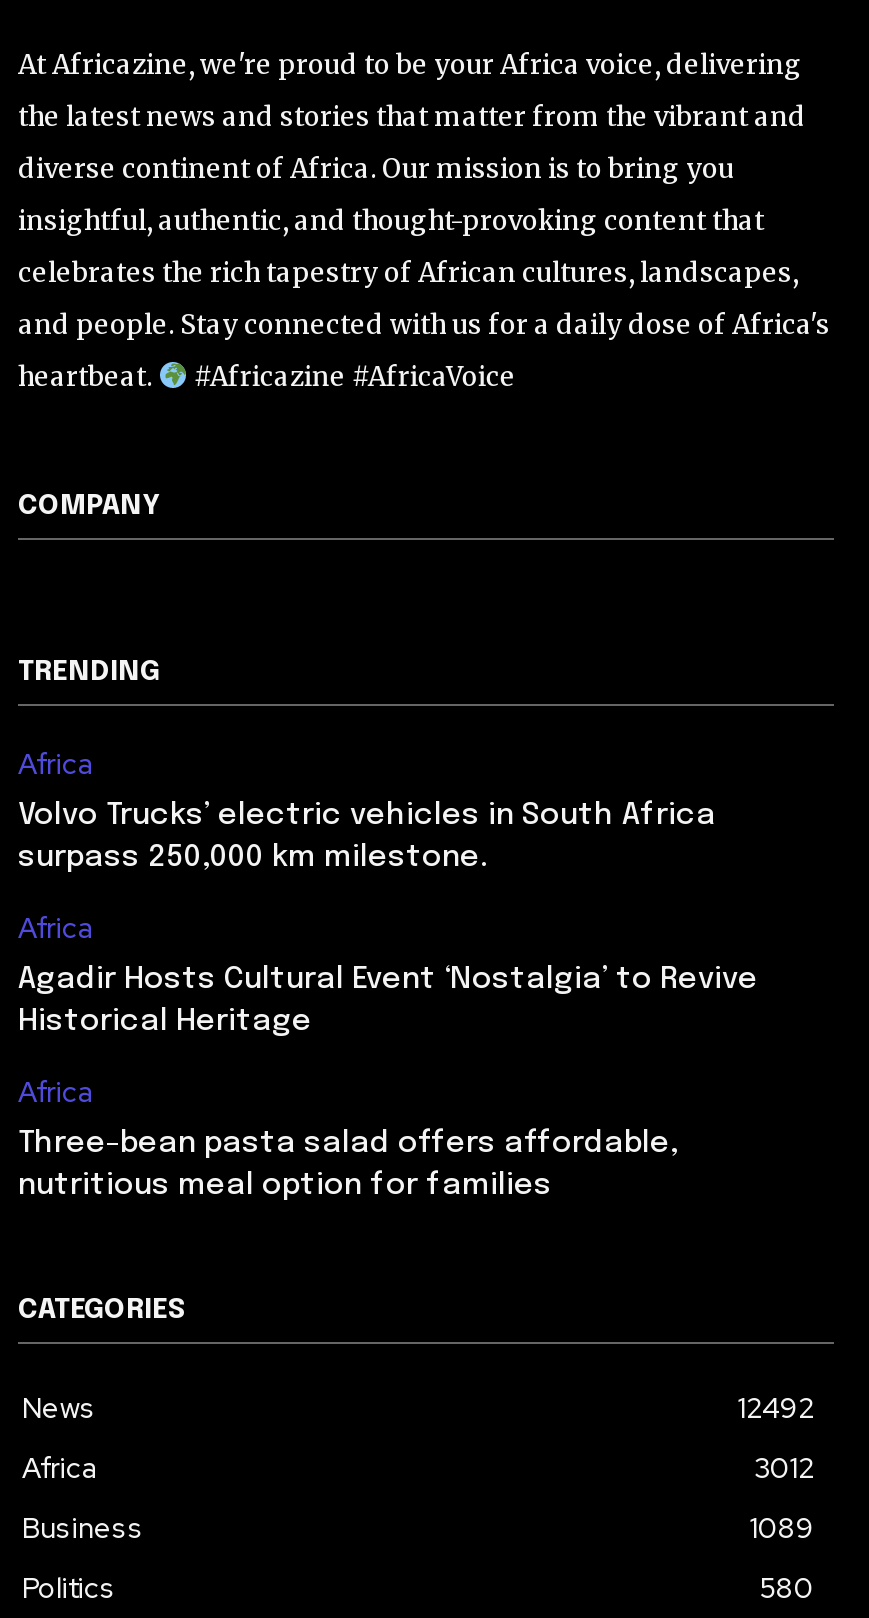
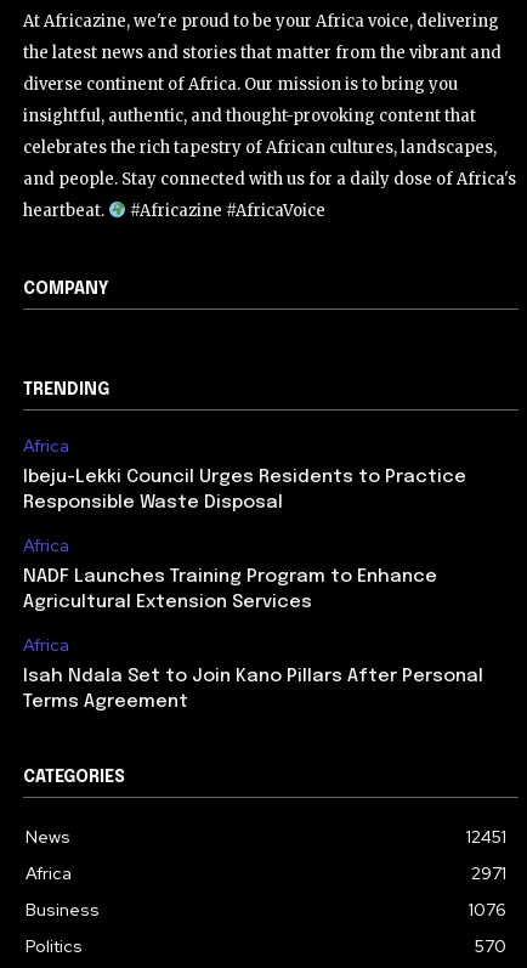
[18,799,716,873] Volvo Trucks’ electric vehicles in South Africa | surpass 250,000 km milestone. -> [23,467,466,512] Ibeju-Lekki Council Urges Residents to Practice | Responsible Waste Disposal
[18,963,758,1037] Agadir Hosts Cultural Event ‘Nostalgia’ to Revive | Historical Heritage -> [23,567,437,612] NADF Launches Training Program to Enhance | Agricultural Extension Services
[18,1127,678,1201] Three-bean pasta salad offers affordable, | nutritious meal option for families -> [23,666,483,711] Isah Ndala Set to Join Kano Pillars After Personal | Terms Agreement
[738,1389,814,1425] 12492 -> [466,825,506,847] 12451
[754,1449,814,1485] 3012 -> [471,862,506,884] 2971
[750,1509,814,1545] 1089 -> [469,898,506,920] 1076
[760,1569,814,1605] 580 -> [475,935,506,957] 570

